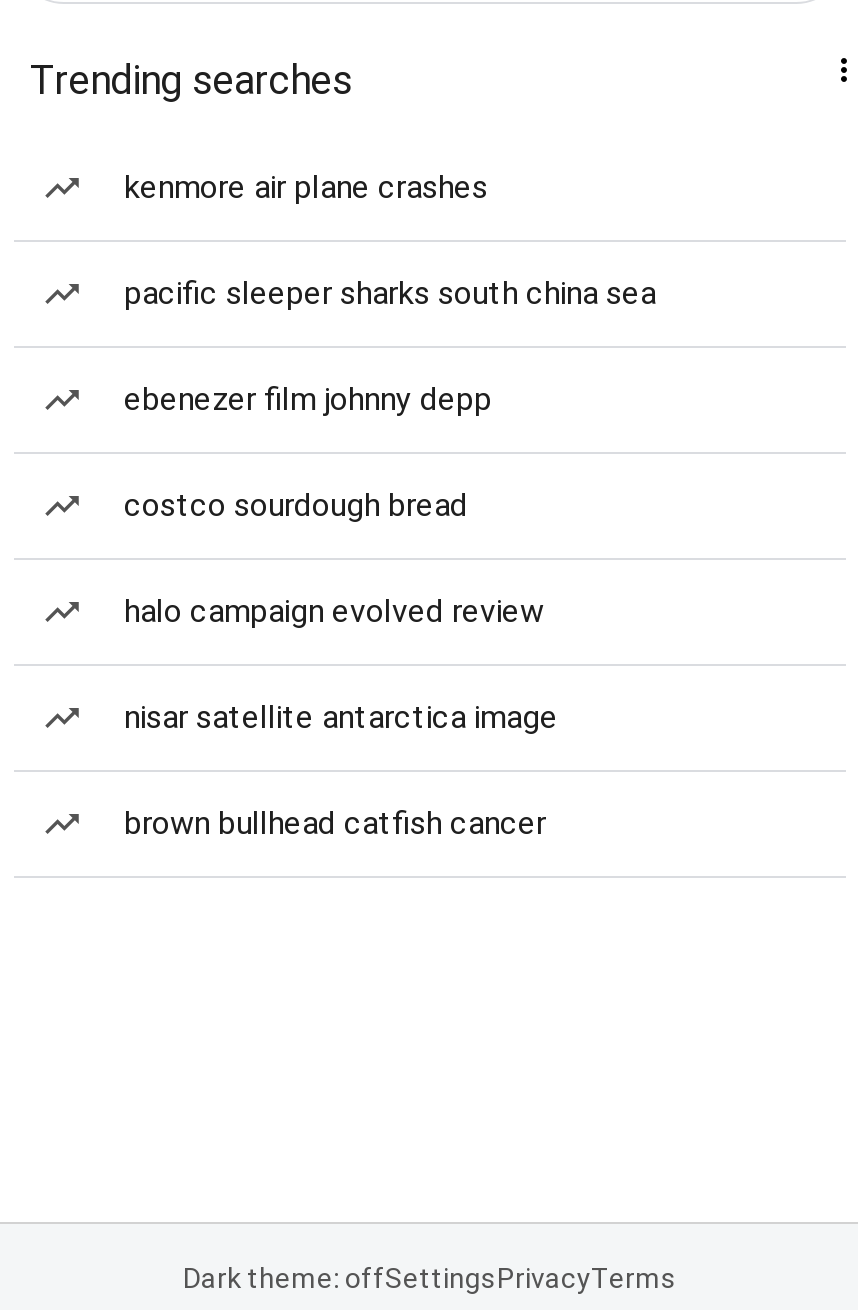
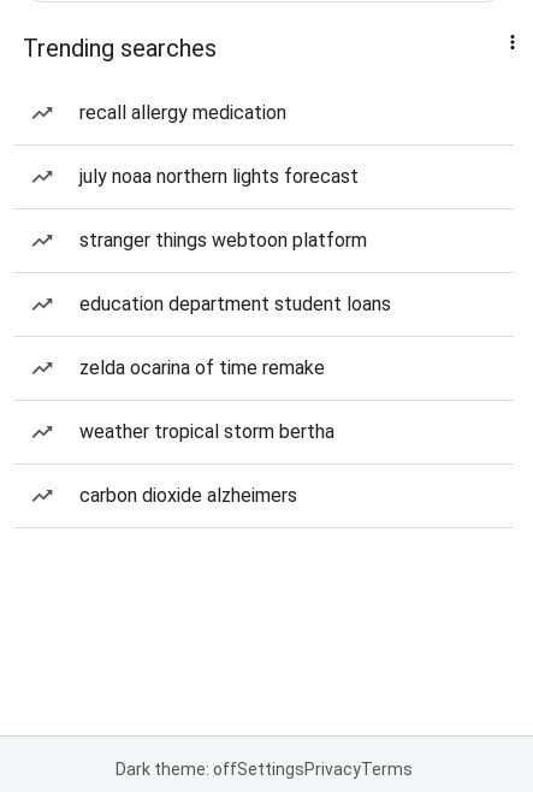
[124,168,488,206] kenmore air plane crashes -> [79,101,286,124] recall allergy medication
[124,274,656,312] pacific sleeper sharks south china sea -> [79,165,359,188] july noaa northern lights forecast
[124,380,492,418] ebenezer film johnny depp -> [79,229,367,252] stranger things webtoon platform
[124,486,468,524] costco sourdough bread -> [79,292,391,315] education department student loans
[124,592,544,630] halo campaign evolved review -> [79,356,325,379] zelda ocarina of time remake
[124,698,558,736] nisar satellite antarctica image -> [79,420,334,443] weather tropical storm bertha
[124,804,546,842] brown bullhead catfish cancer -> [79,484,297,507] carbon dioxide alzheimers

